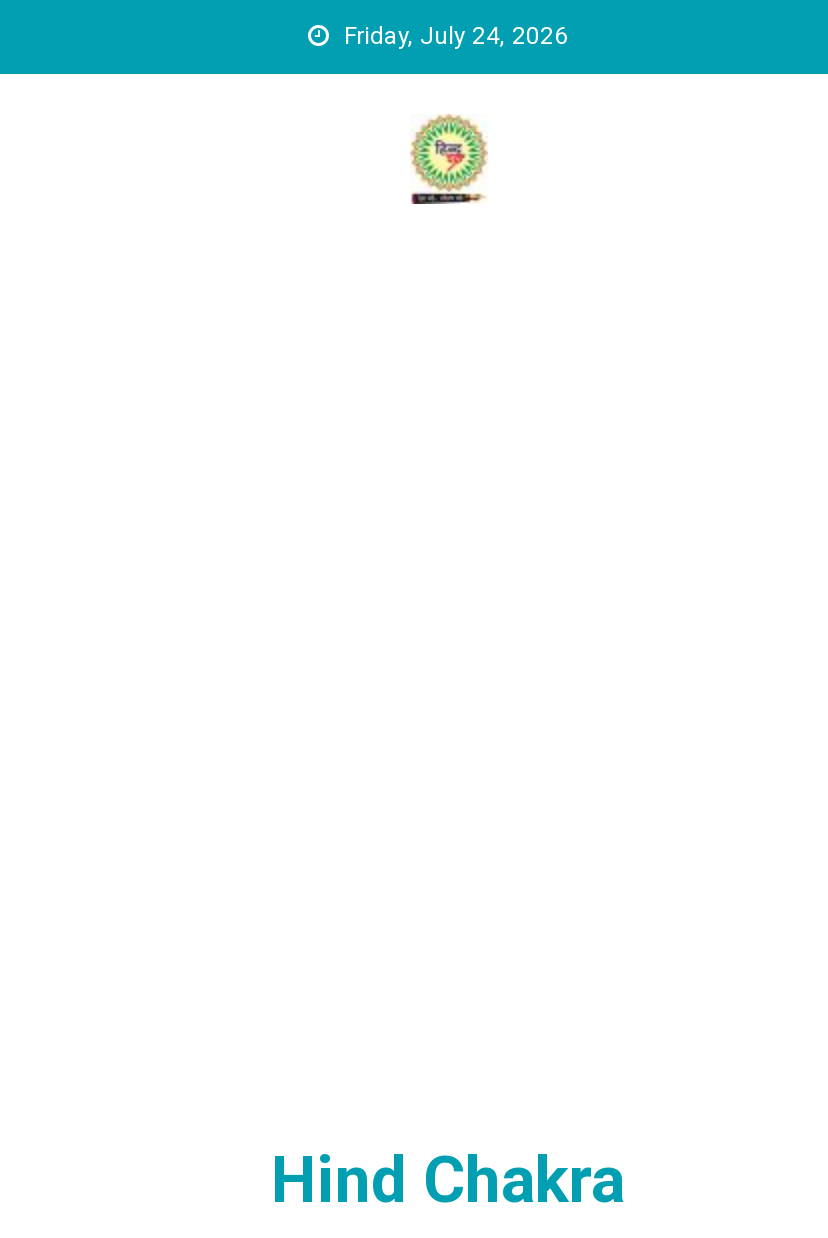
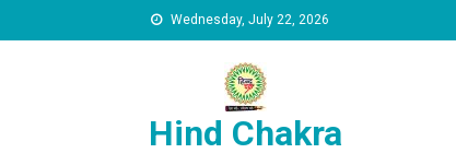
[344,22,568,50] Friday, July 24, 2026 -> [170,12,329,27] Wednesday, July 22, 2026

